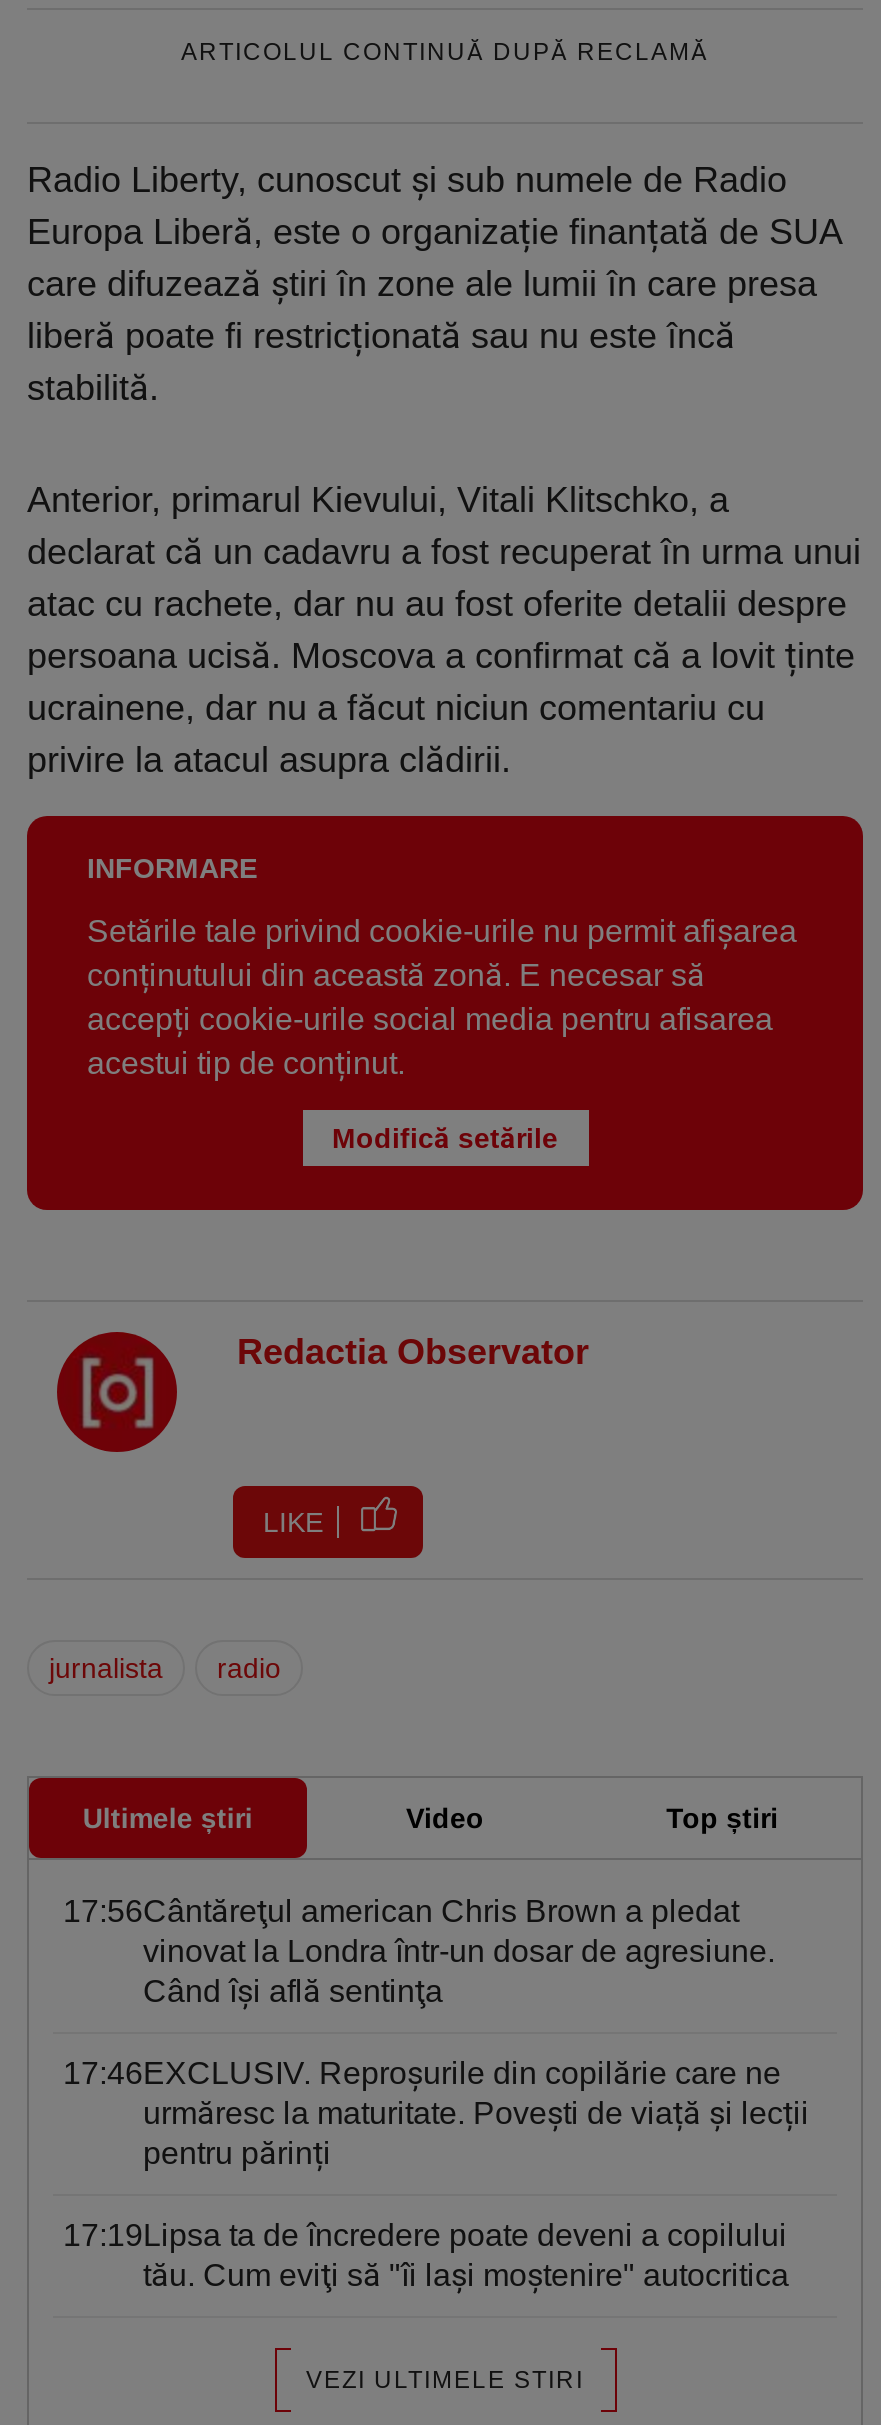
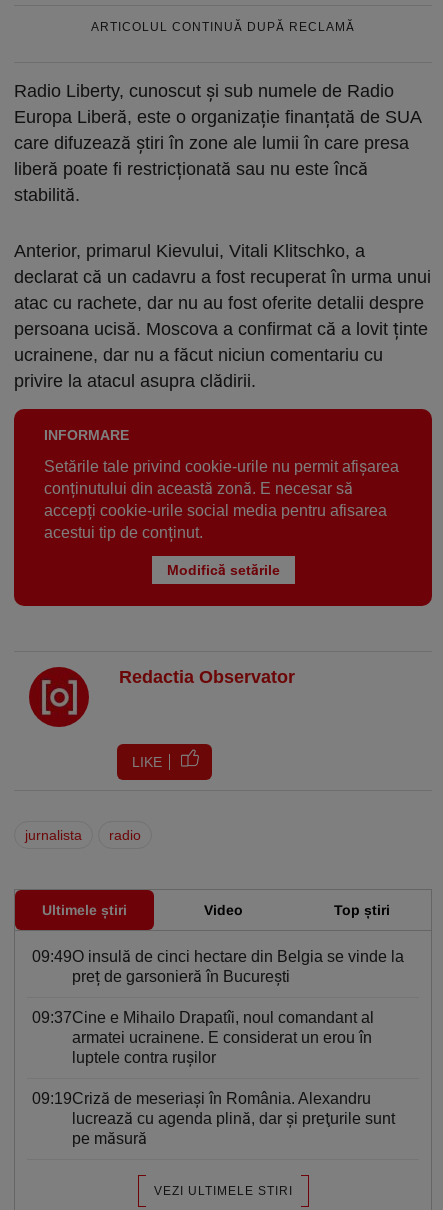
[63,1893,775,2007] 17:56Cântăreţul american Chris Brown a pledat | vinovat la Londra într-un dosar de agresiune. | Când îşi află sentinţa -> [32,947,404,984] 09:49O insulă de cinci hectare din Belgia se vinde la | preț de garsonieră în Bucureşti
[63,2055,809,2169] 17:46EXCLUSIV. Reproșurile din copilărie care ne | urmăresc la maturitate. Povești de viață și lecții | pentru părinți -> [32,1008,374,1065] 09:37Cine e Mihailo Drapatîi, noul comandant al | armatei ucrainene. E considerat un erou în | luptele contra ruşilor
[63,2217,789,2291] 17:19Lipsa ta de încredere poate deveni a copilului | tău. Cum eviţi să "îi laşi moștenire" autocritica -> [32,1089,395,1146] 09:19Criză de meseriași în România. Alexandru | lucrează cu agenda plină, dar şi preţurile sunt | pe măsură

